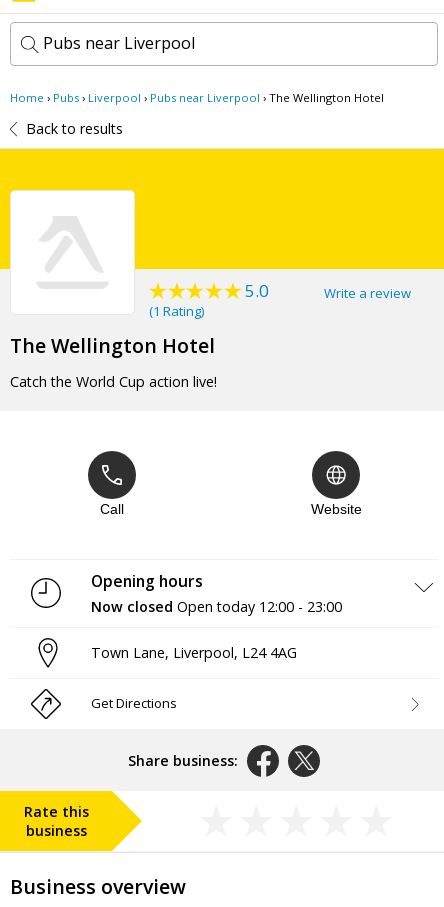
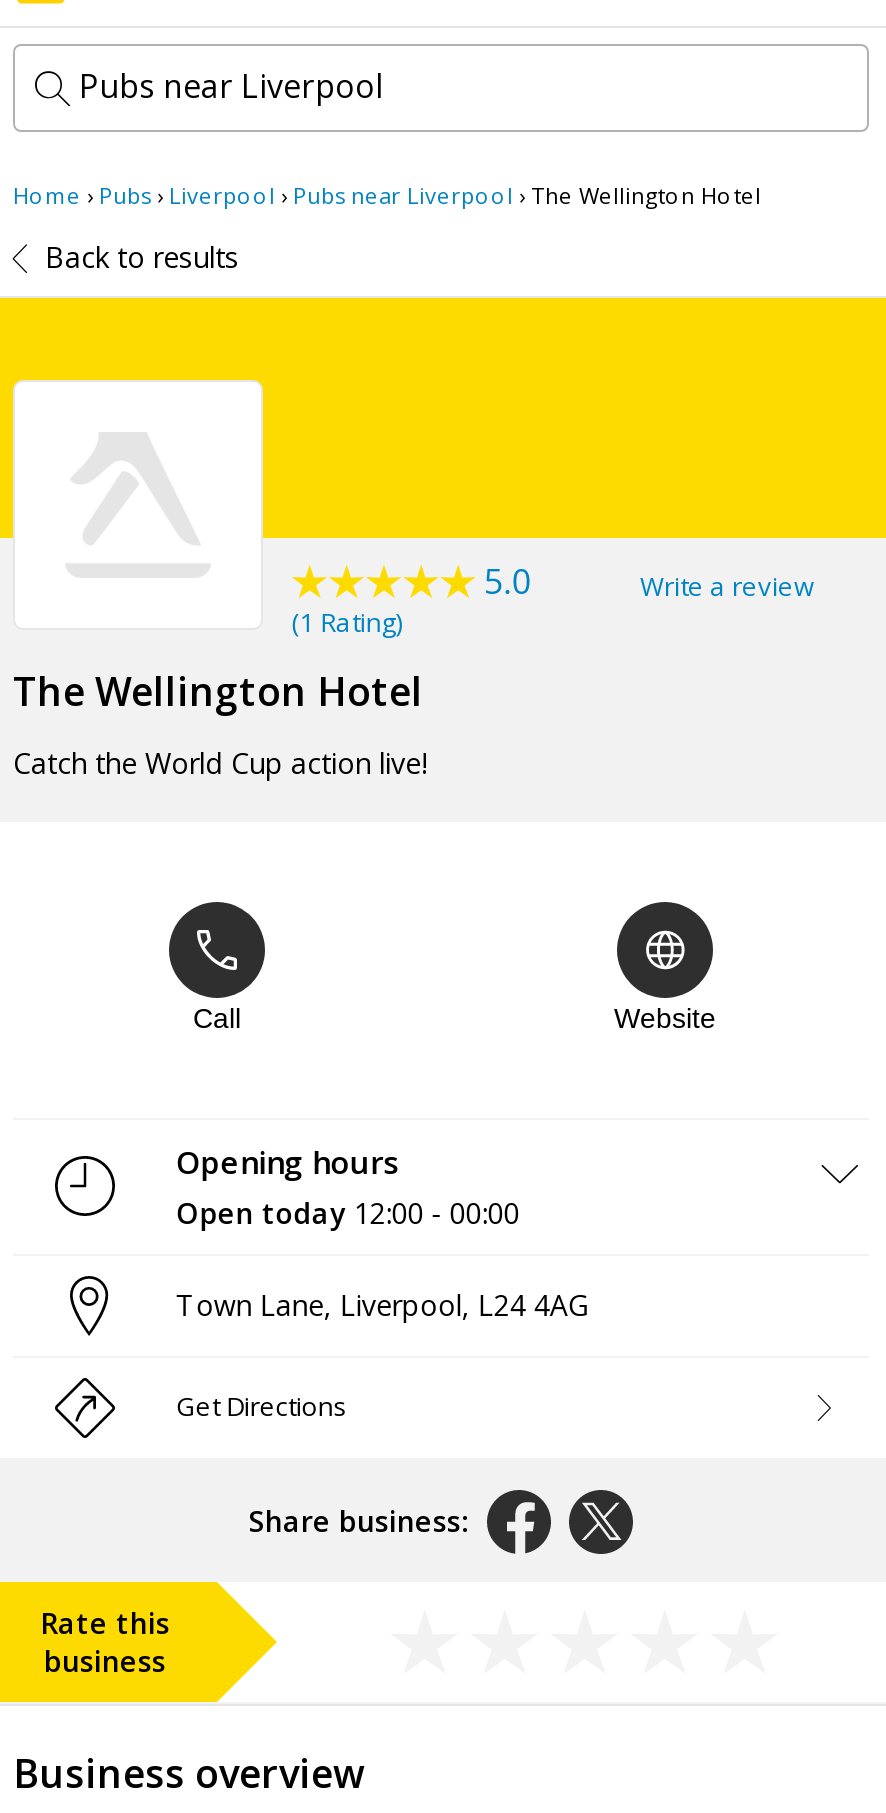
[91,597,342,616] Now closed Open today 12:00 - 23:00 -> [176,1195,520,1233] Open today 12:00 - 00:00

